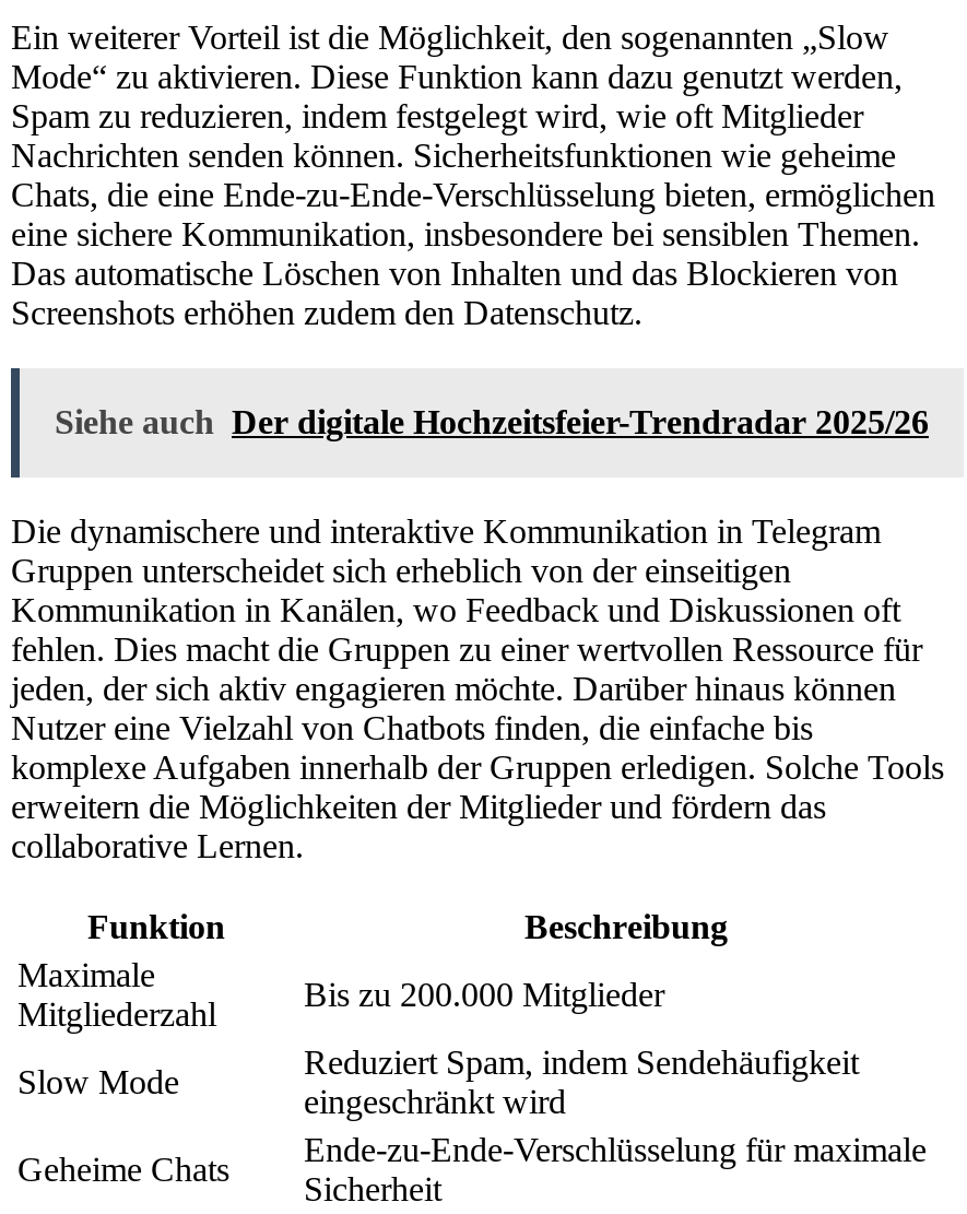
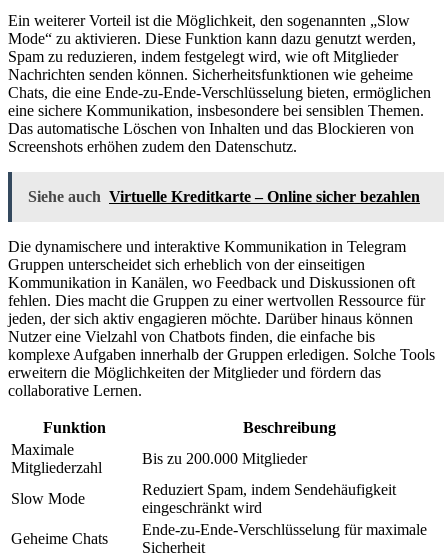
[55,404,929,441] Siehe auch Der digitale Hochzeitsfeier-Trendradar 2025/26 -> [28,188,420,205] Siehe auch Virtuelle Kreditkarte – Online sicher bezahlen

